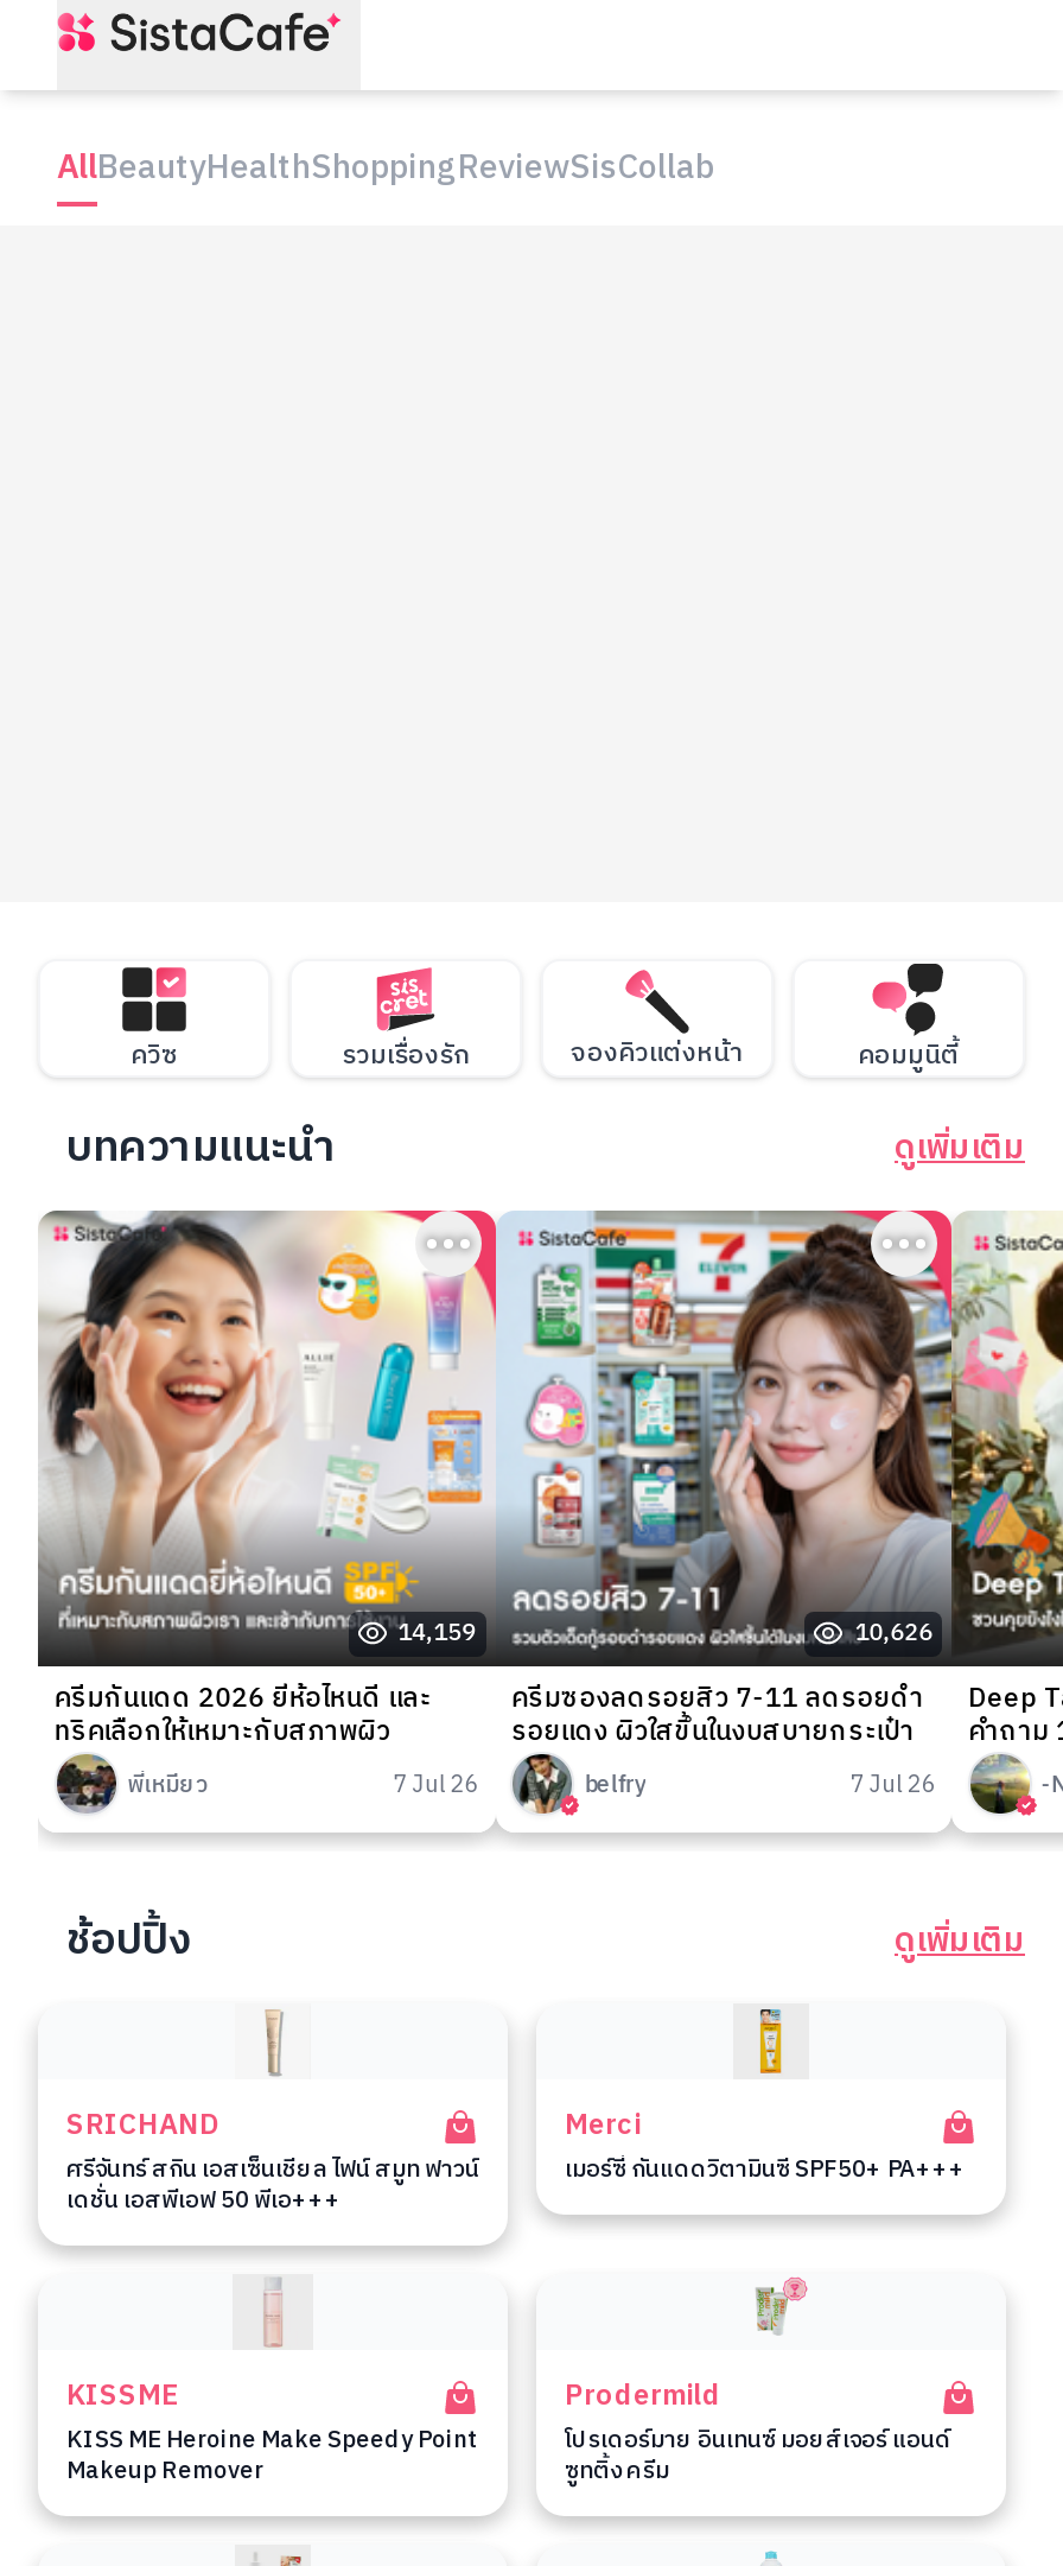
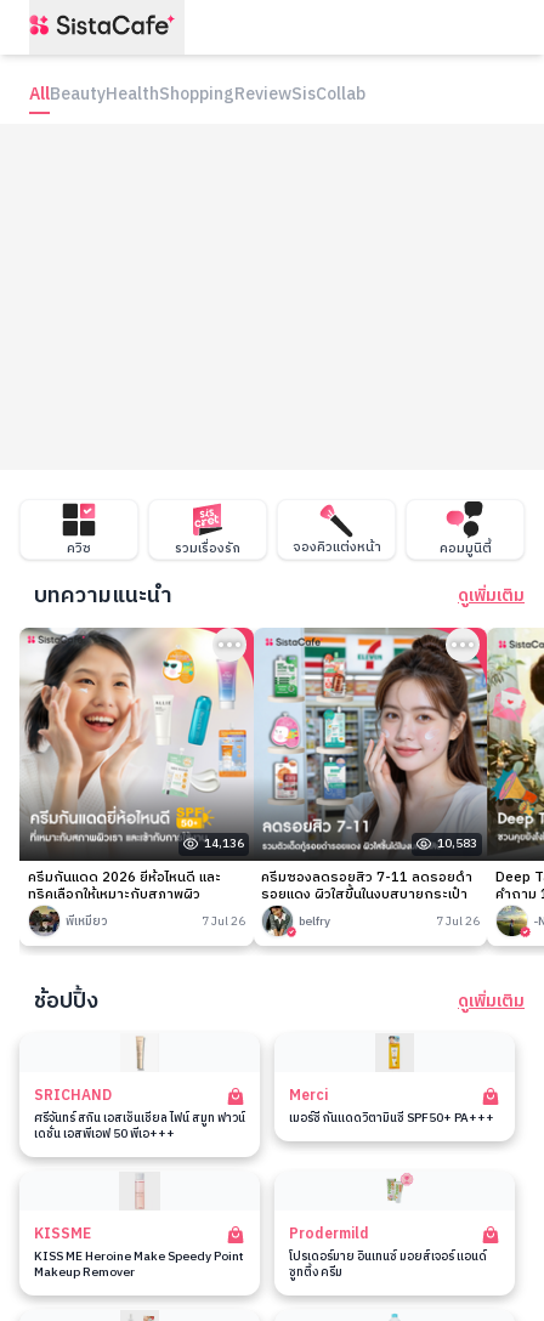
[398,1615,476,1653] 14,159 -> [204,835,244,854] 14,136
[855,1615,933,1653] 10,626 -> [437,835,477,854] 10,583

